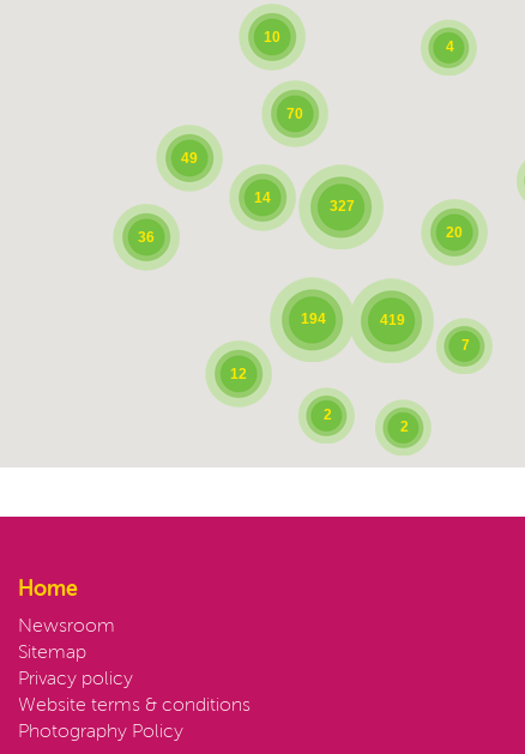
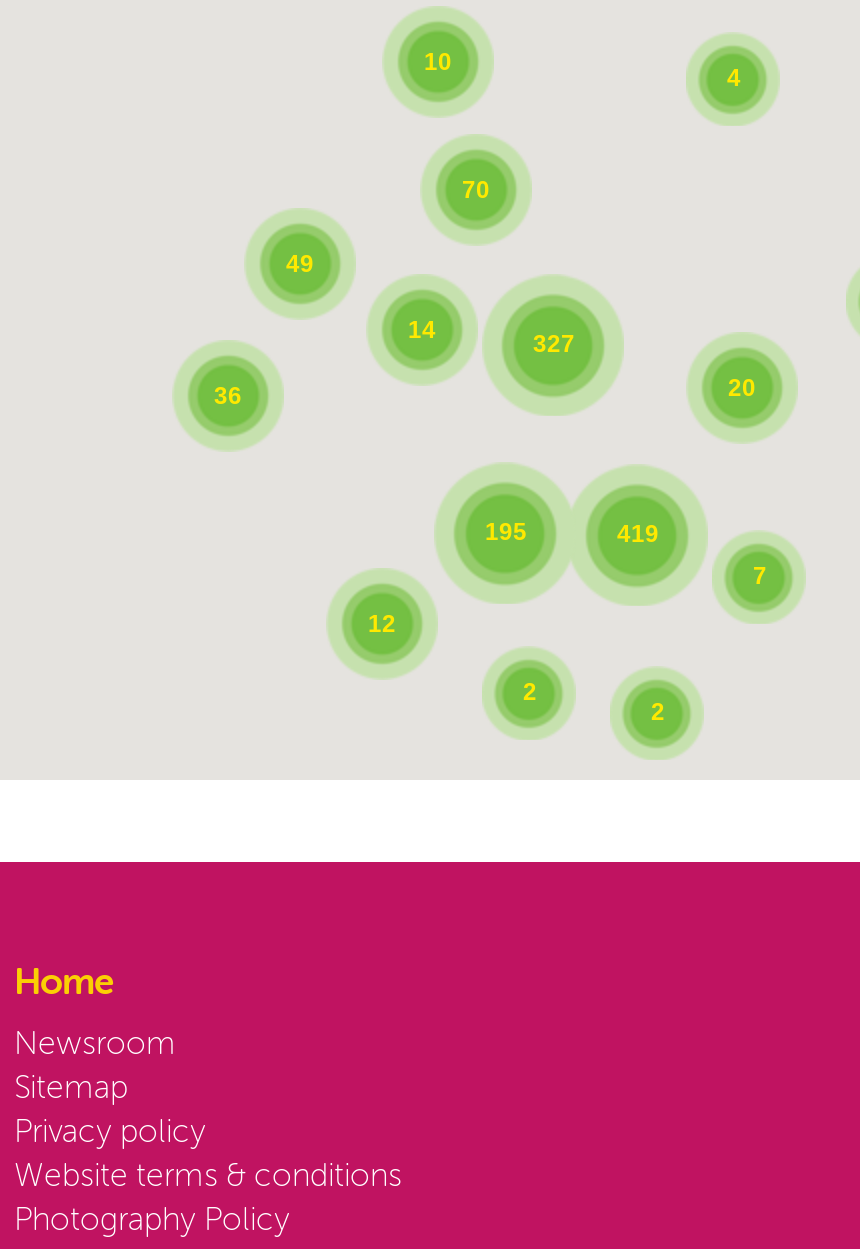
[300,310,325,327] 194 -> [485,517,527,545] 195

